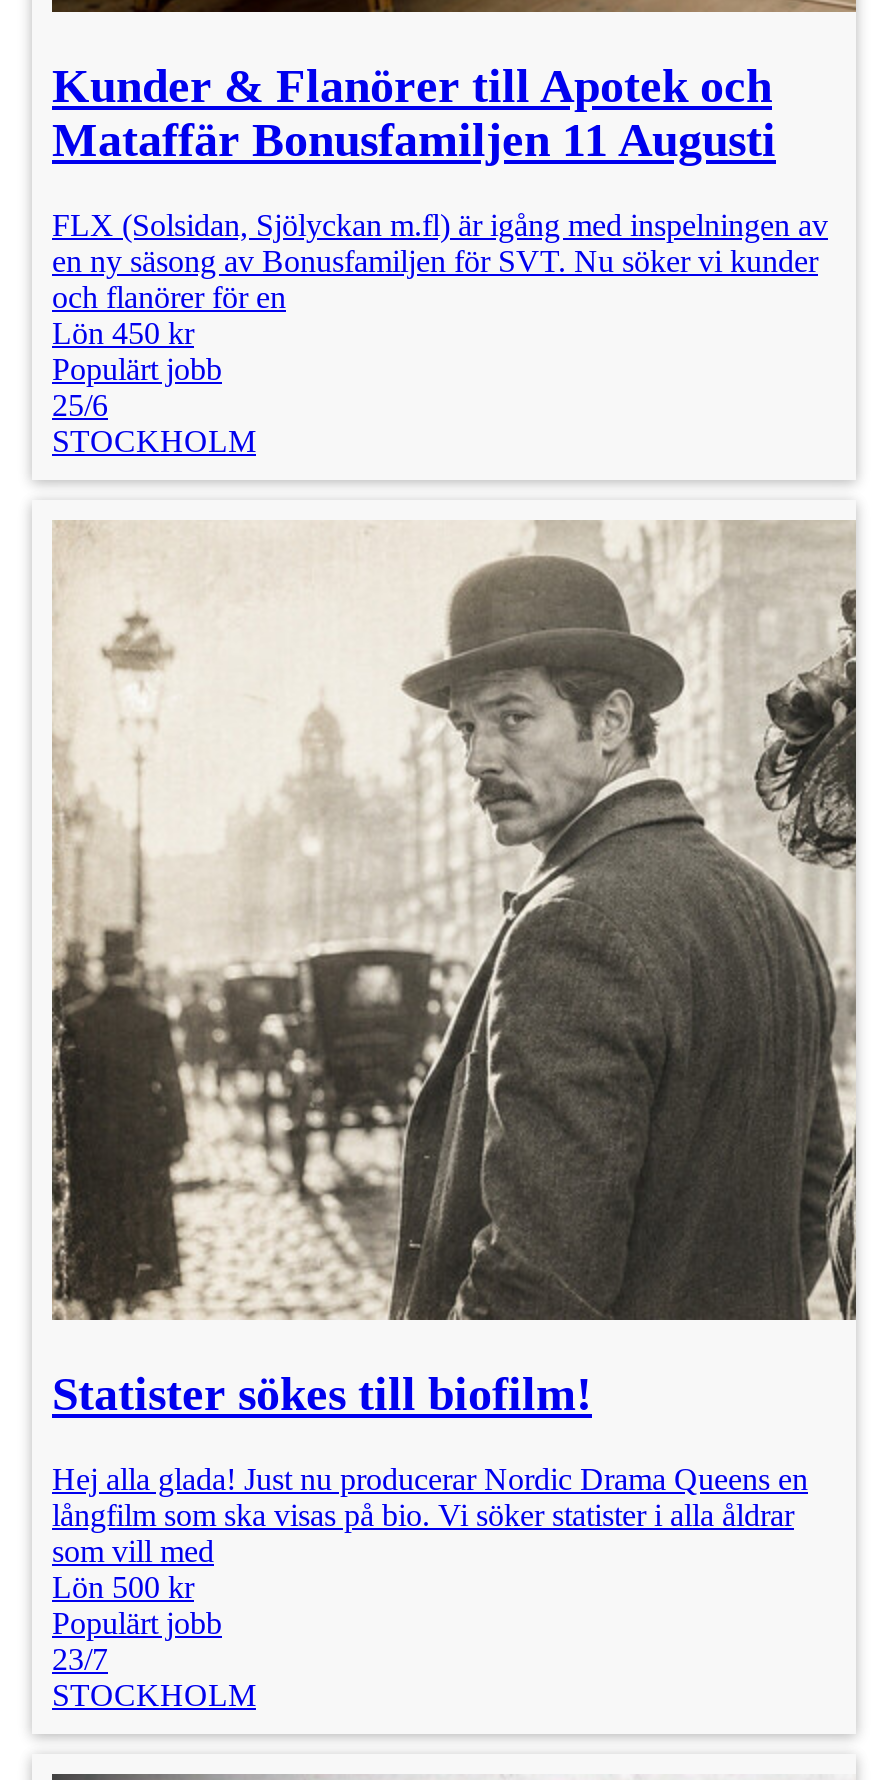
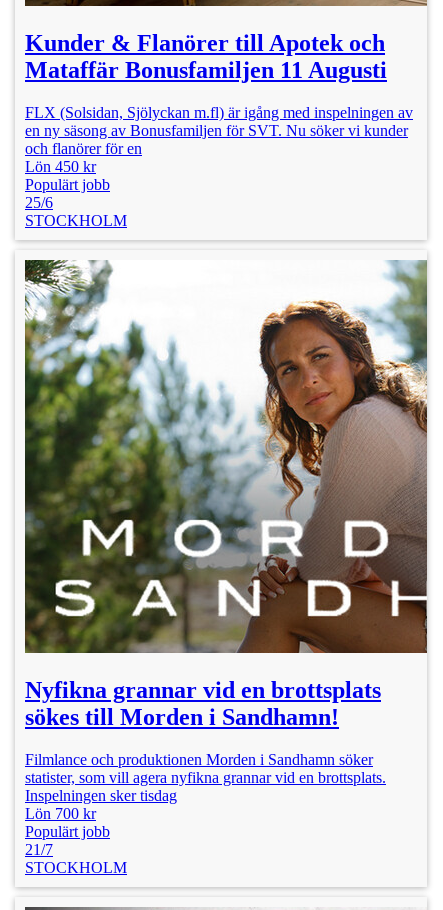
[50,520,858,1420] [image] | Statister sökes till biofilm! -> [24,259,428,730] [image] | Nyfikna grannar vid en brottsplats | sökes till Morden i Sandhamn!
[52,1461,808,1603] Hej alla glada! Just nu producerar Nordic Drama Queens en | långfilm som ska visas på bio. Vi söker statister i alla åldrar | som vill med | Lön 500 kr -> [25,751,386,822] Filmlance och produktionen Morden i Sandhamn söker | statister, som vill agera nyfikna grannar vid en brottsplats. | Inspelningen sker tisdag | Lön 700 kr
[52,1641,108,1675] 23/7 -> [25,841,53,858] 21/7

